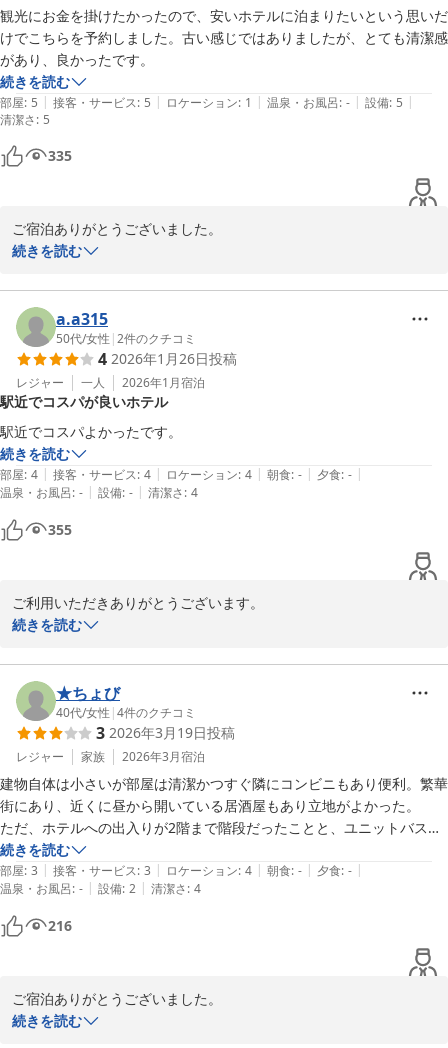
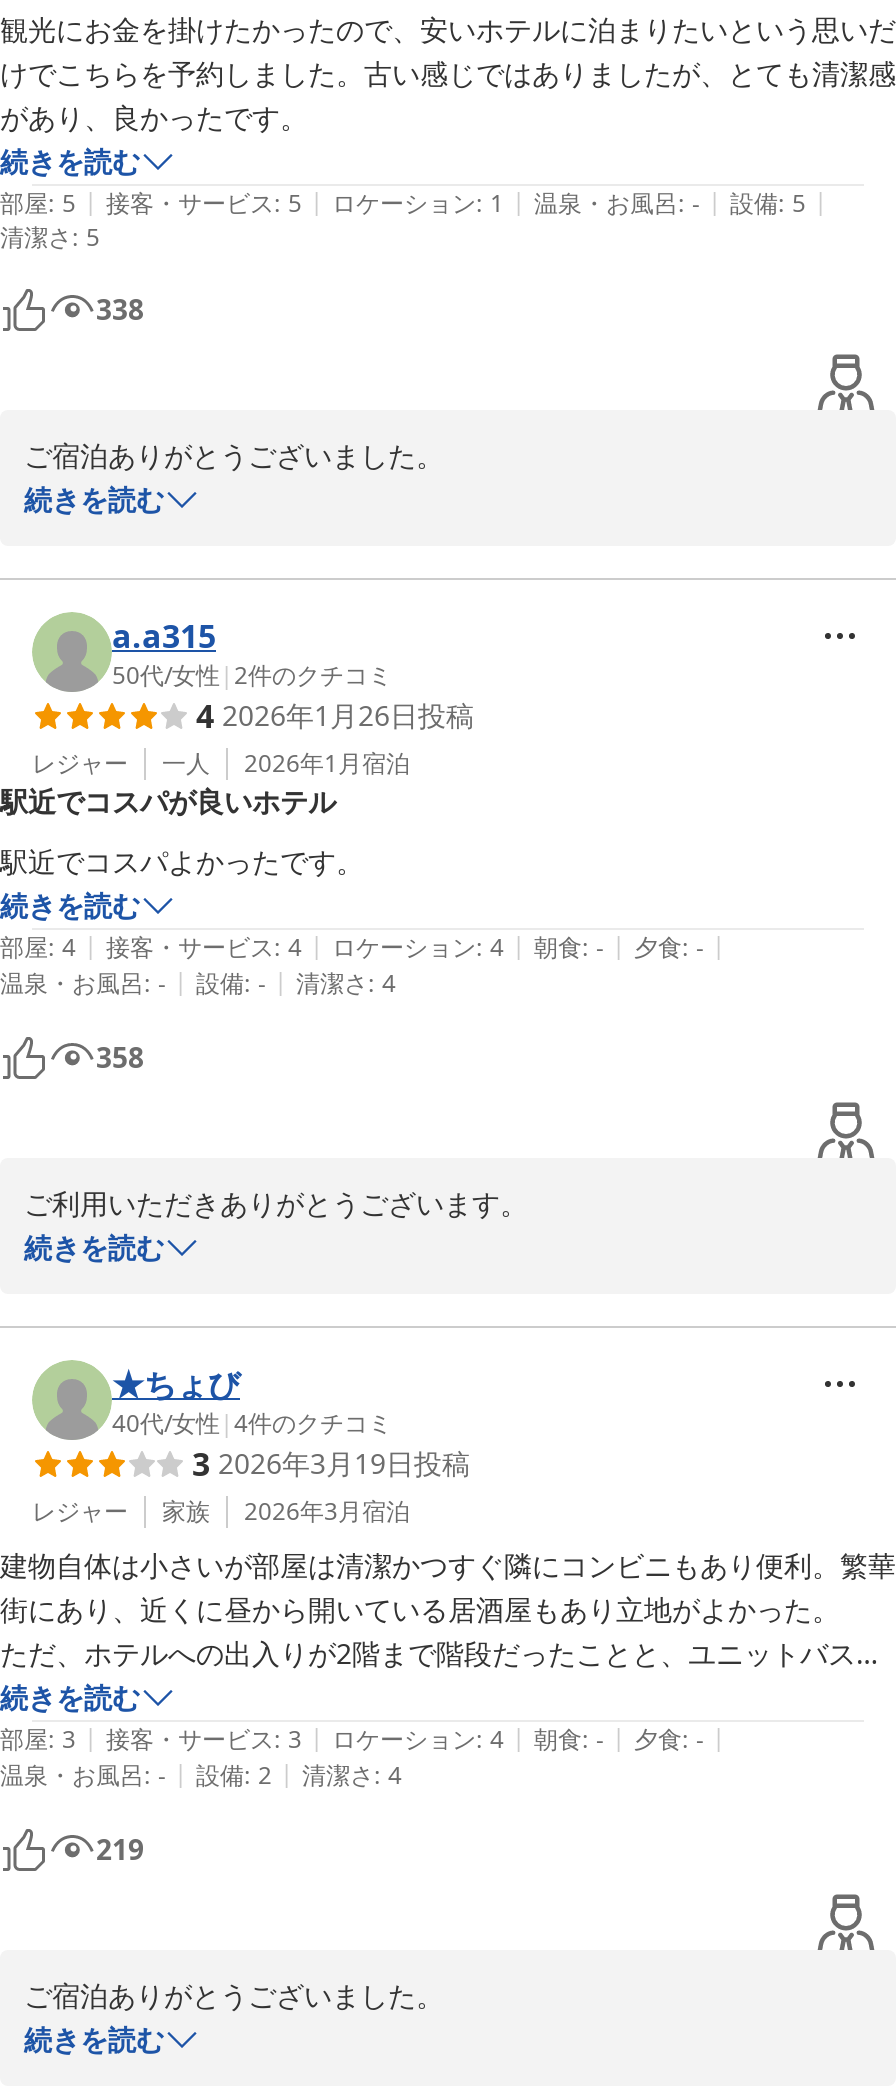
[48,146,72,165] 335 -> [96,290,144,328] 338
[48,520,72,539] 355 -> [96,1038,144,1076] 358
[48,916,72,935] 216 -> [96,1830,144,1868] 219

